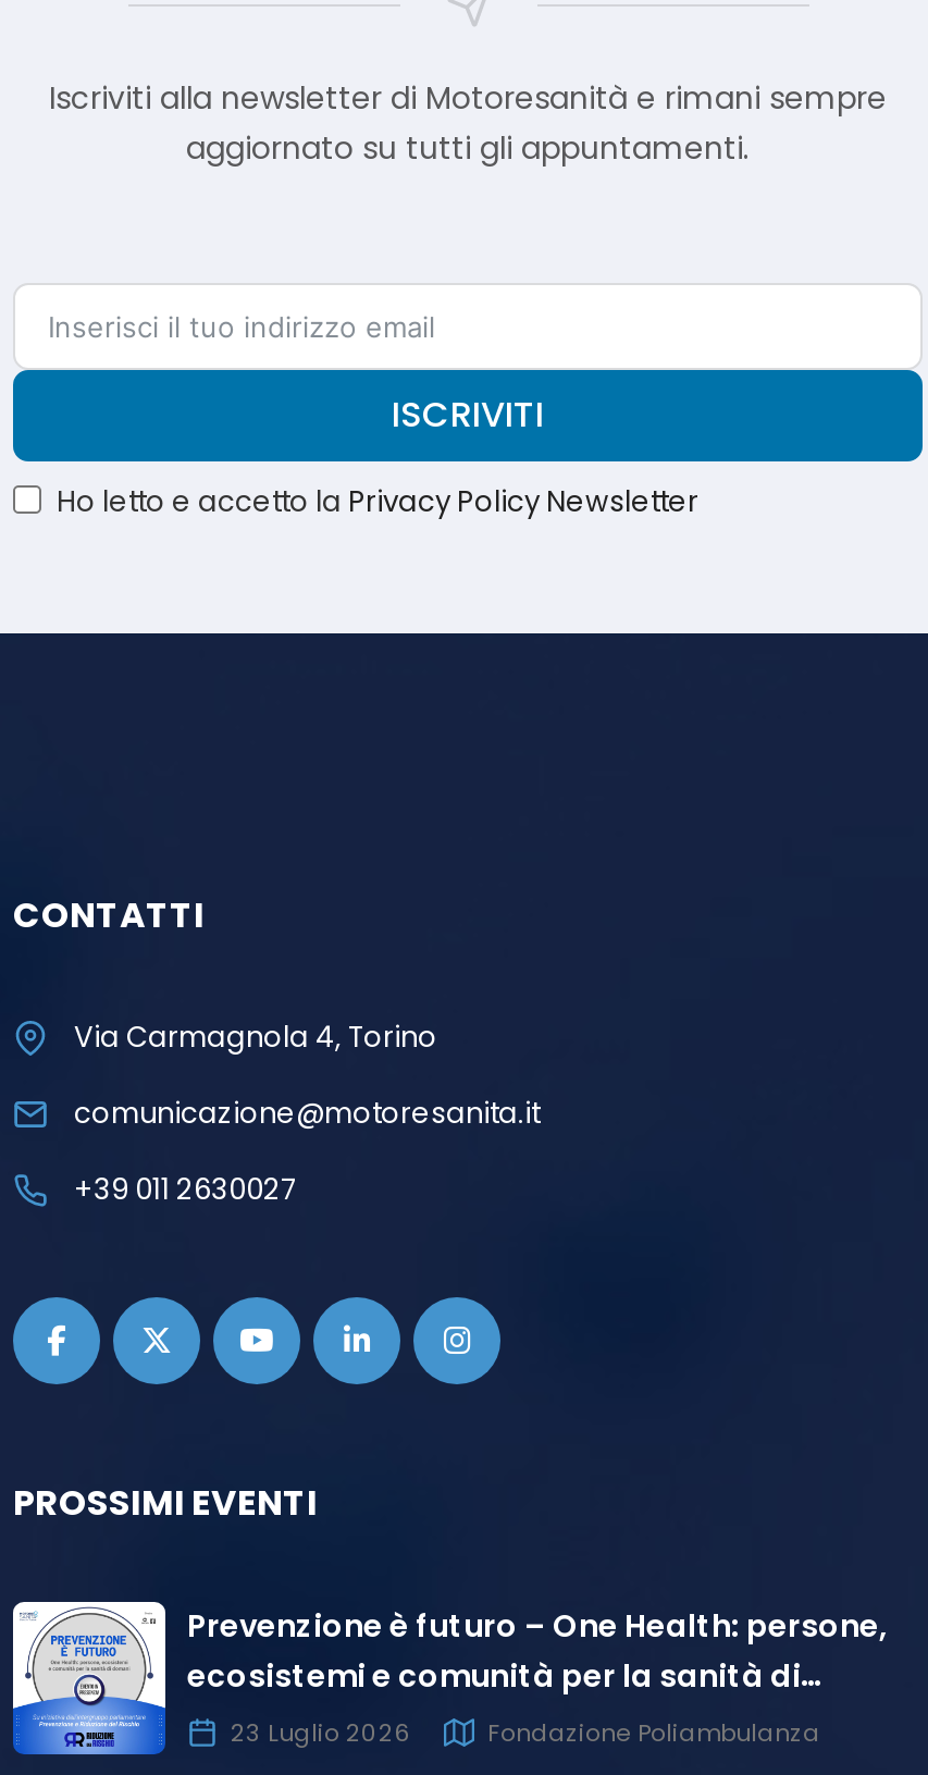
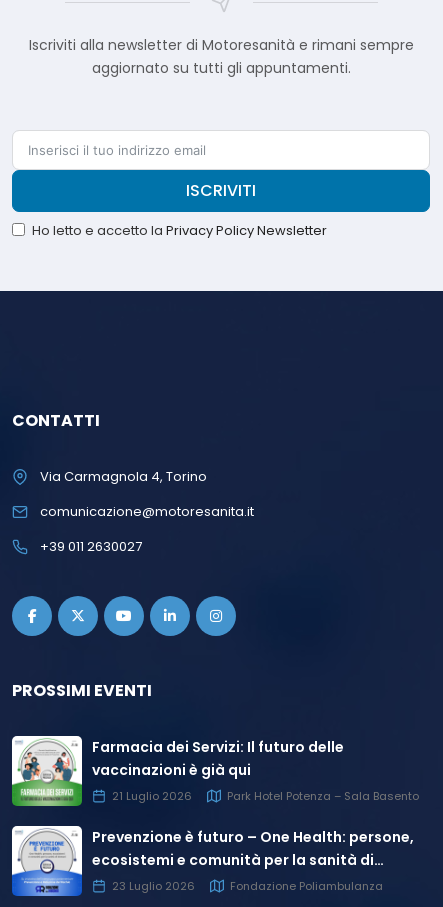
none -> [11,737,419,807] [image] | Farmacia dei Servizi: Il futuro delle | vaccinazioni è già qui | 21 Luglio 2026 | Park Hotel Potenza – Sala Basento

